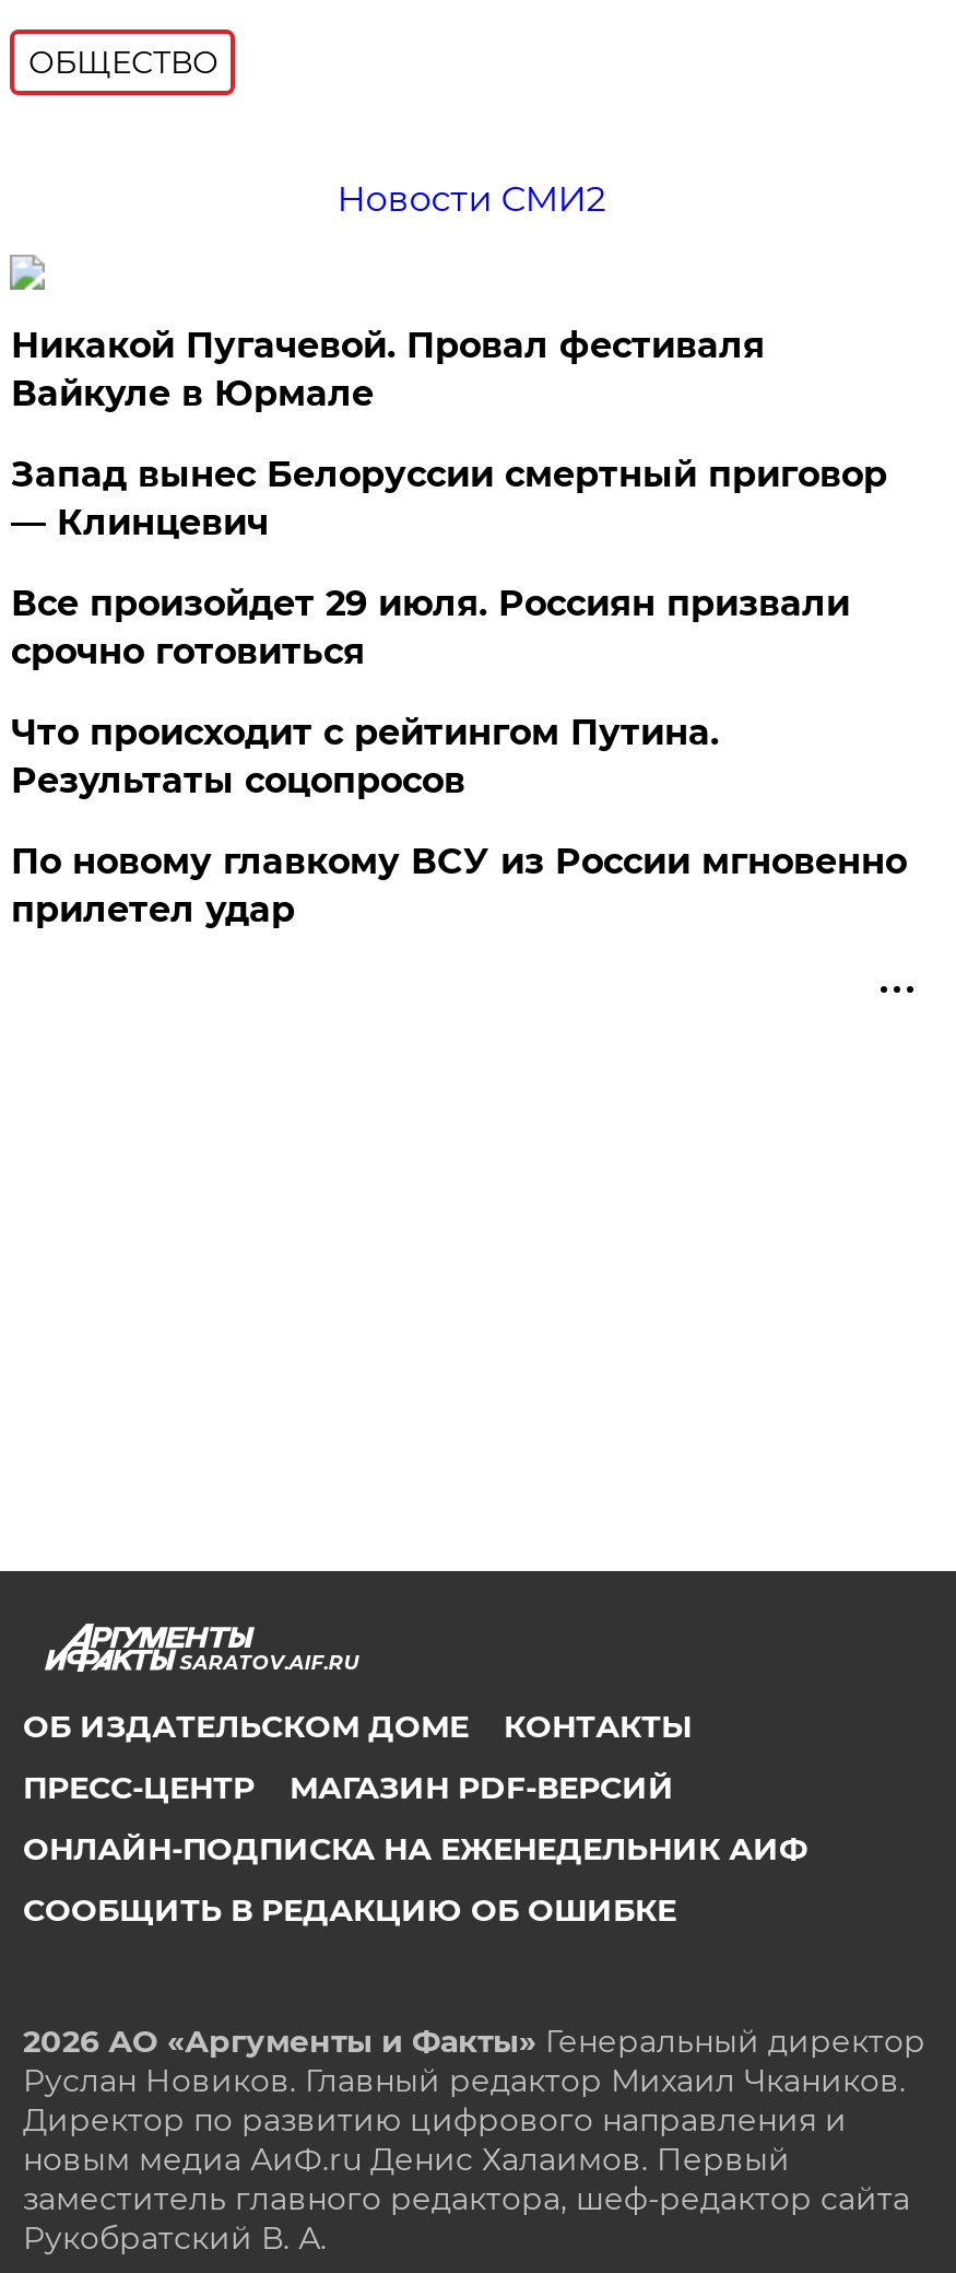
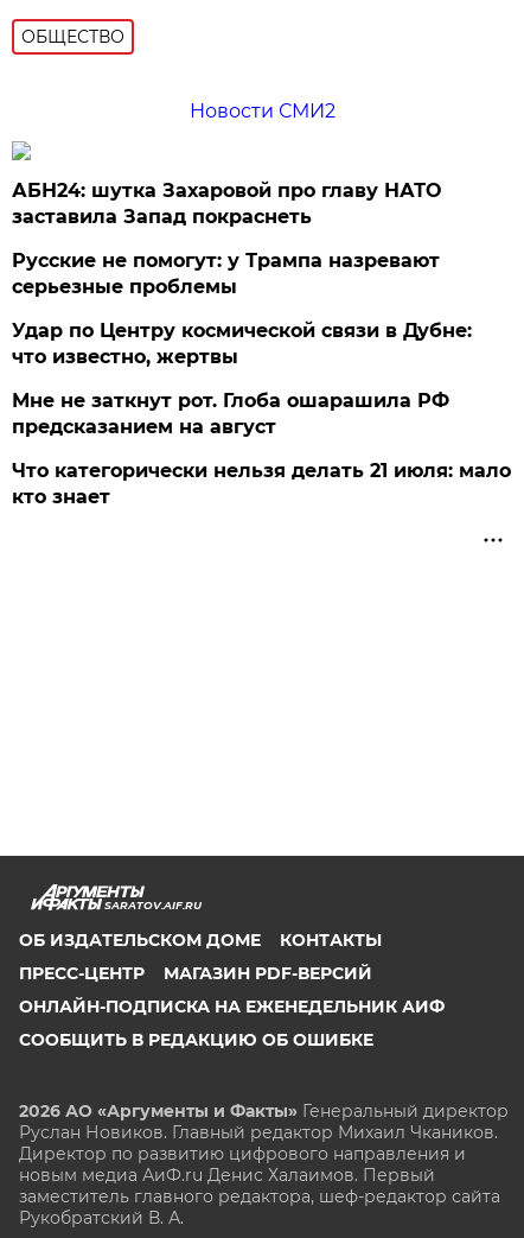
[11,325,765,414] Никакой Пугачевой. Провал фестиваля | Вайкуле в Юрмале -> [12,179,441,228] АБН24: шутка Захаровой про главу НАТО | заставила Запад покраснеть
[11,454,887,543] Запад вынес Белоруссии смертный приговор | — Клинцевич -> [12,249,440,298] Русские не помогут: у Трампа назревают | серьезные проблемы
[11,583,850,672] Все произойдет 29 июля. Россиян призвали | срочно готовиться -> [12,319,472,368] Удар по Центру космической связи в Дубне: | что известно, жертвы
[11,712,719,801] Что происходит с рейтингом Путина. | Результаты соцопросов -> [12,389,450,438] Мне не заткнут рот. Глоба ошарашила РФ | предсказанием на август
[11,841,907,930] По новому главкому ВСУ из России мгновенно | прилетел удар -> [12,459,511,508] Что категорически нельзя делать 21 июля: мало | кто знает

